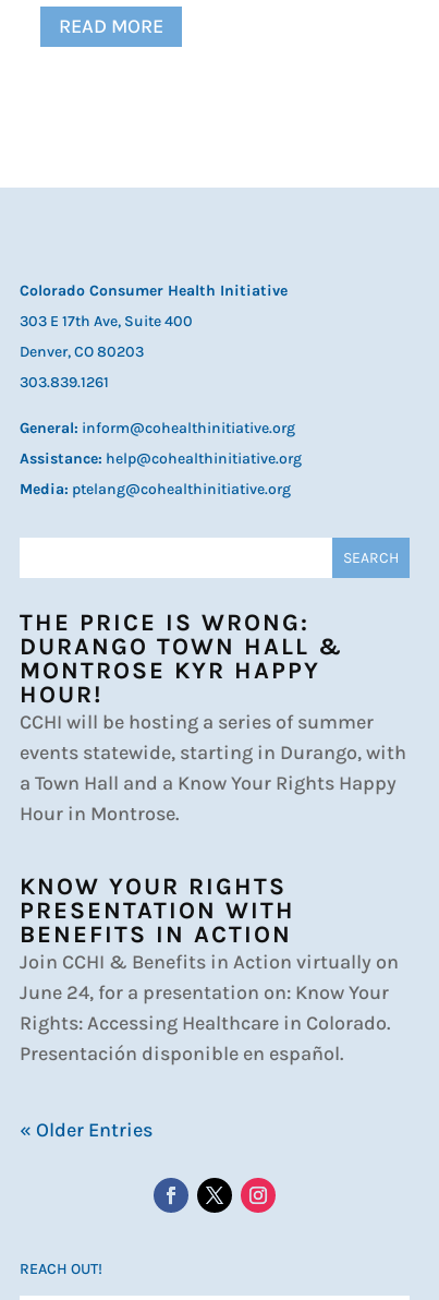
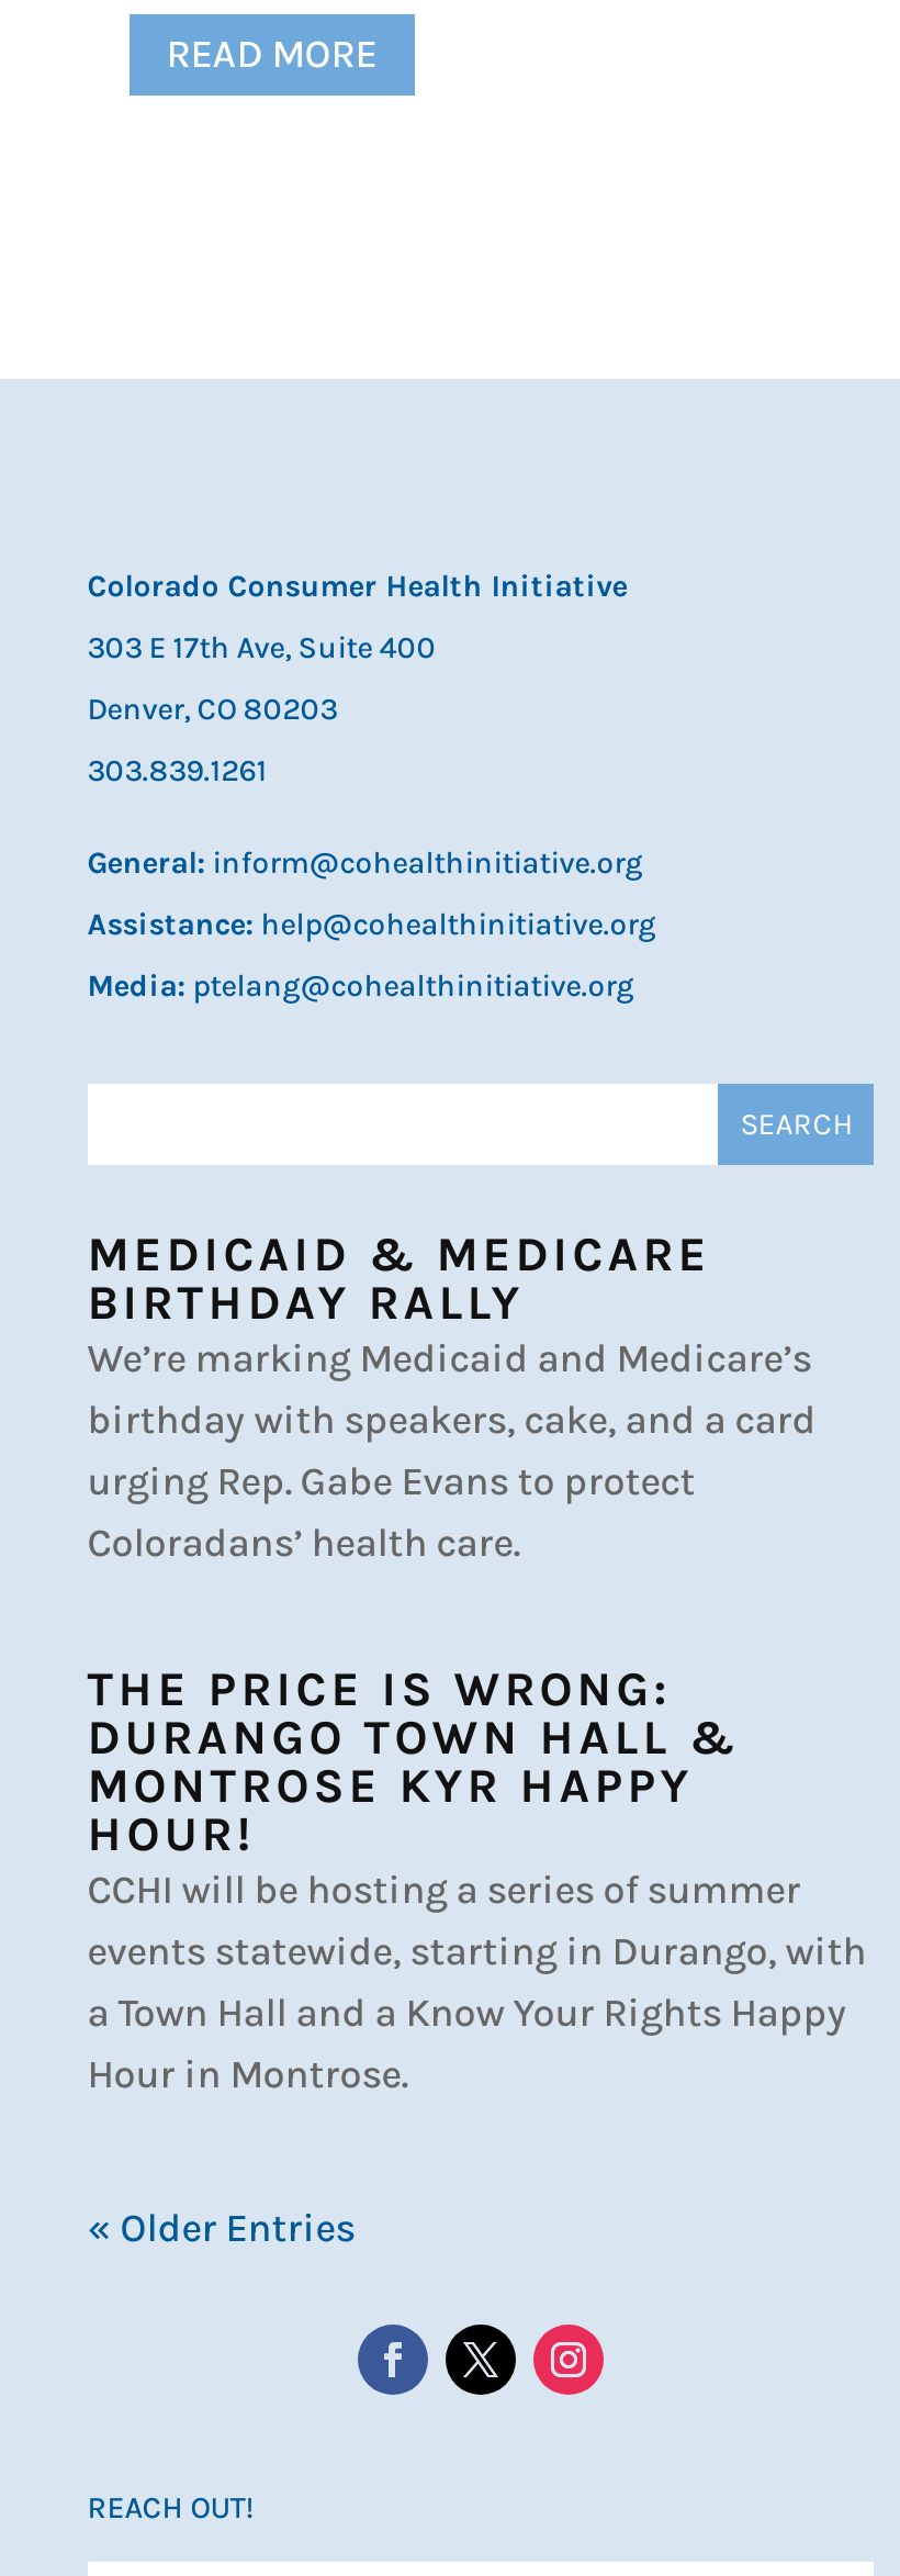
none -> [87,1227,816,1567] MEDICAID & MEDICARE | BIRTHDAY RALLY | We’re marking Medicaid and Medicare’s | birthday with speakers, cake, and a card | urging Rep. Gabe Evans to protect | Coloradans’ health care.
moved [19,609,406,826] -> [87,1662,867,2099]: THE PRICE IS WRONG: | DURANGO TOWN HALL & | MONTROSE KYR HAPPY | HOUR! | CCHI will be hosting a series of summer | events statewide, starting in Durango, with | a Town Hall and a Know Your Rights Happy | Hour in Montrose.
[19,873,398,1066] KNOW YOUR RIGHTS | PRESENTATION WITH | BENEFITS IN ACTION | Join CCHI & Benefits in Action virtually on | June 24, for a presentation on: Know Your | Rights: Accessing Healthcare in Colorado. | Presentación disponible en español. -> none

